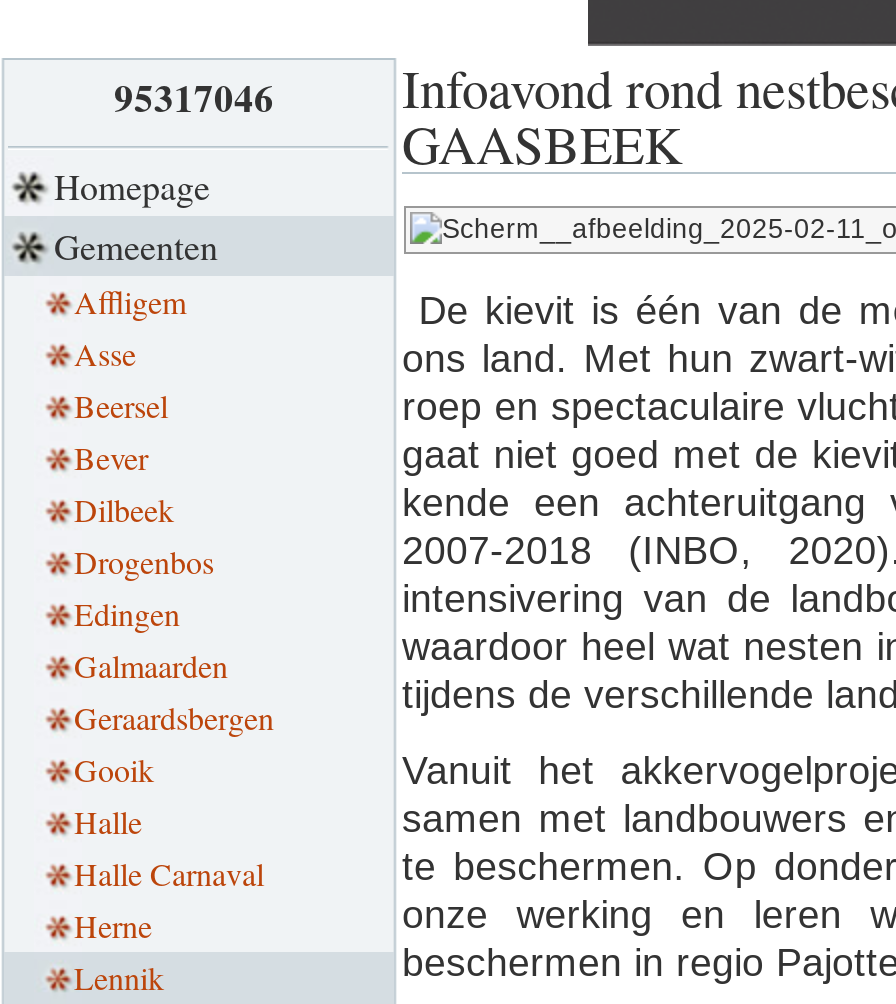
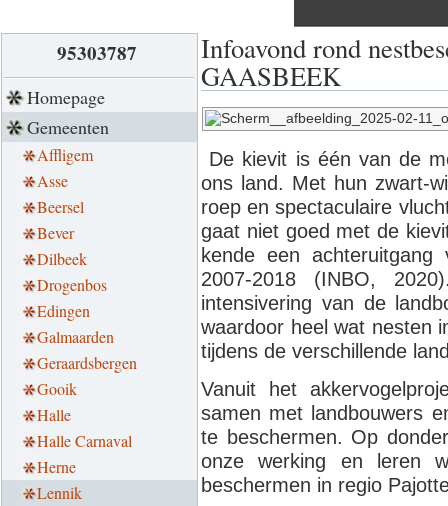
[114,70,274,124] 95317046 -> [57,39,137,66] 95303787

